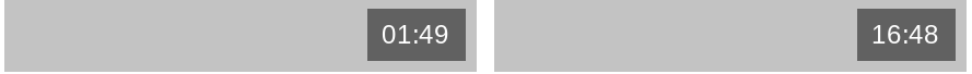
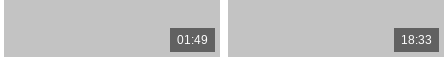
[871,19,939,49] 16:48 -> [400,33,431,47] 18:33

